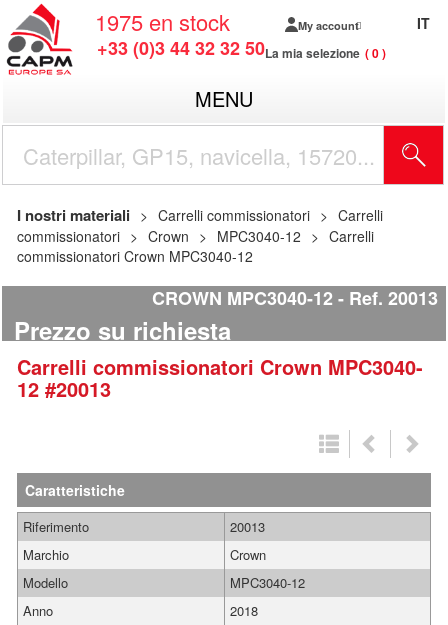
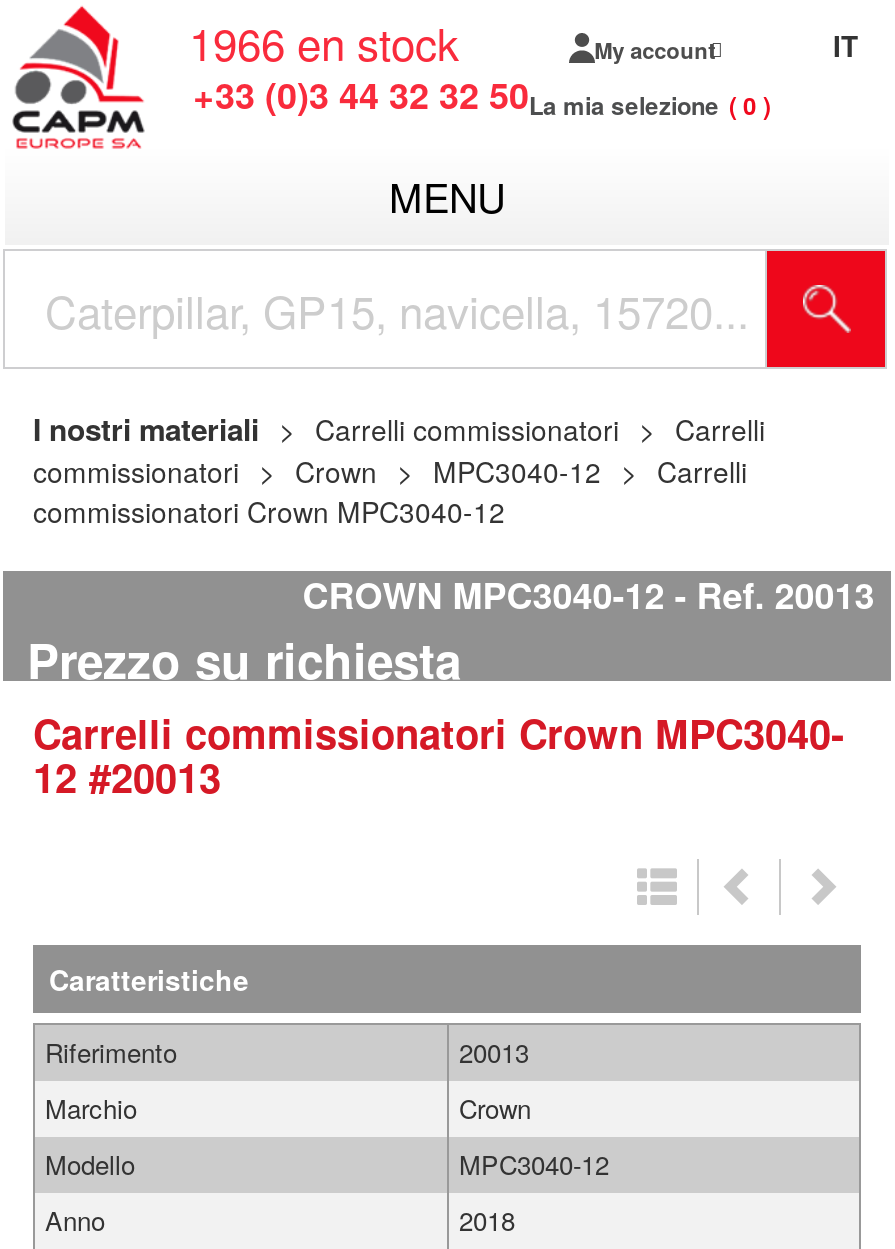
[95,6,230,37] 1975 en stock -> [189,11,459,73] 1966 en stock

